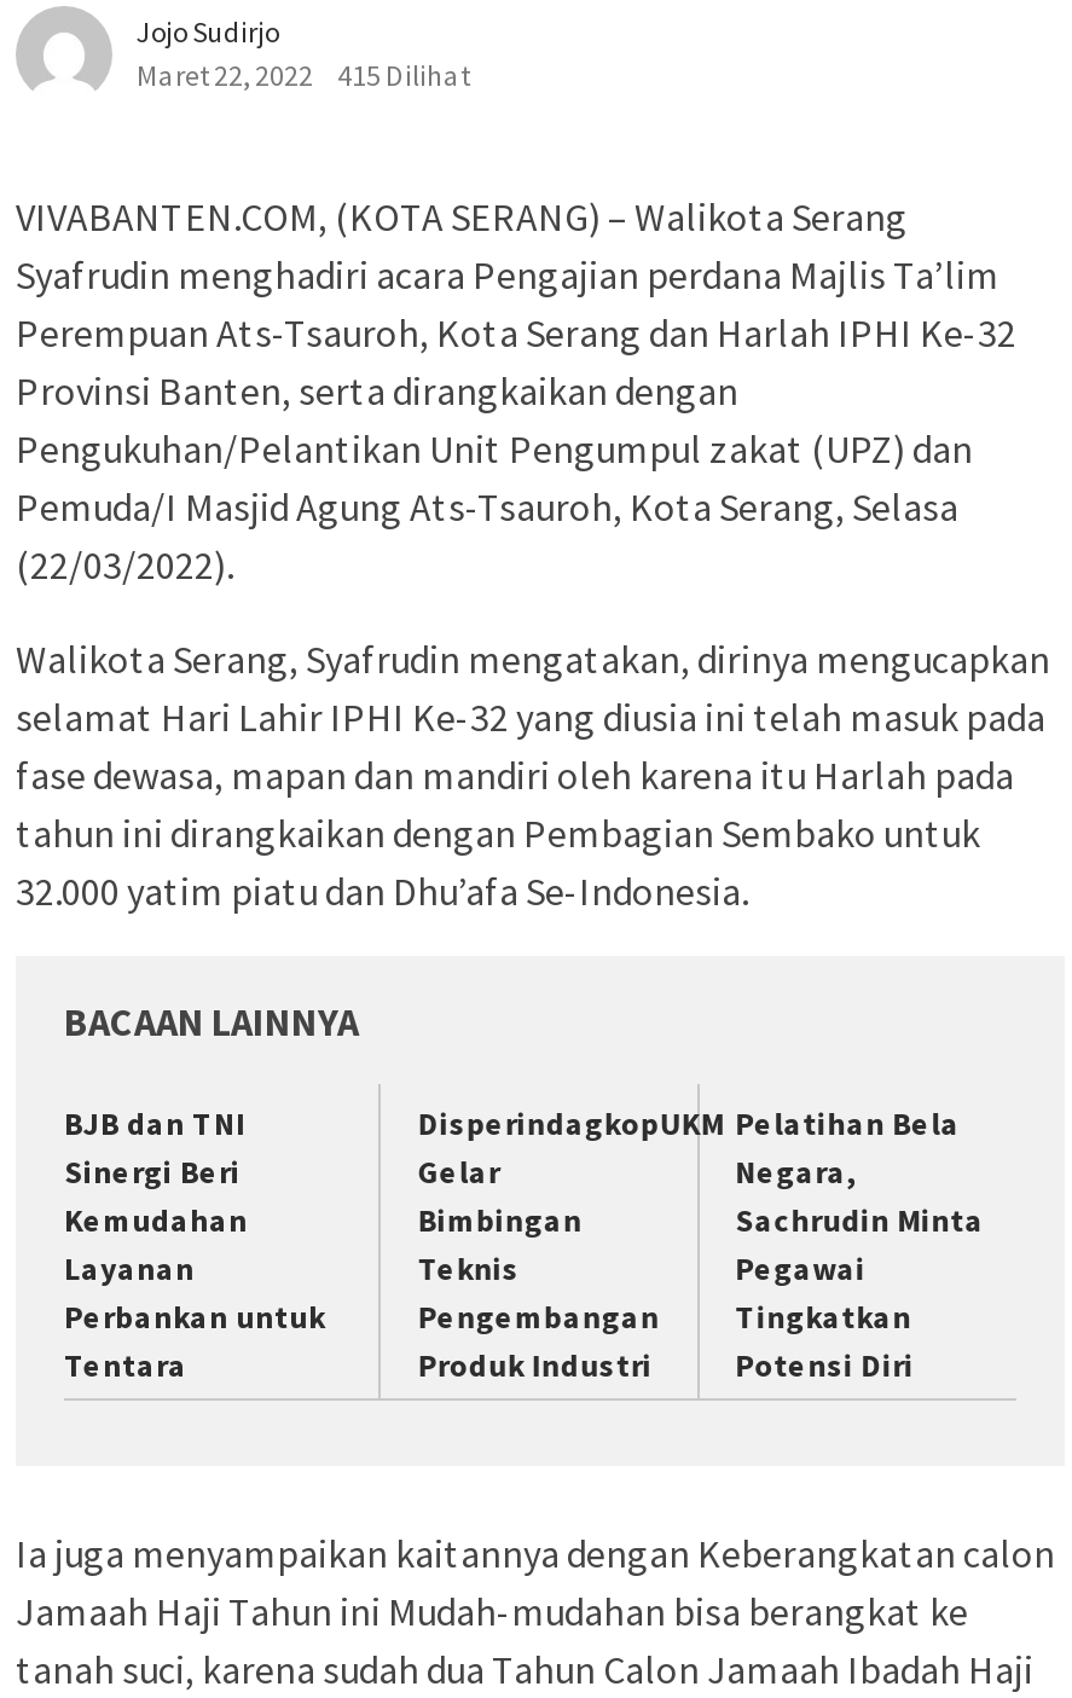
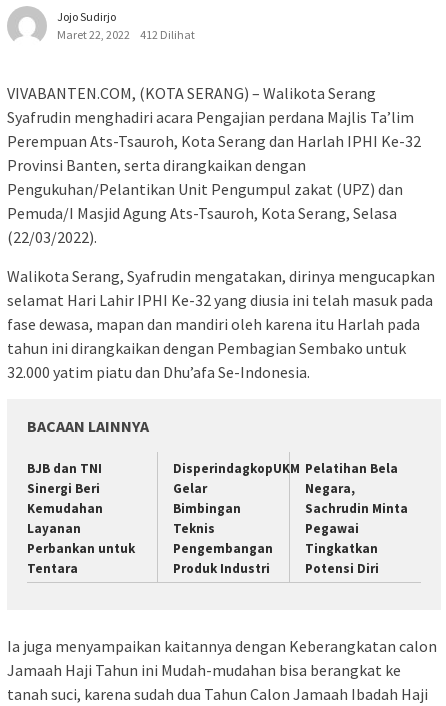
[137,58,470,94] Maret 22, 2022 415 Dilihat -> [57,27,195,42] Maret 22, 2022 412 Dilihat

